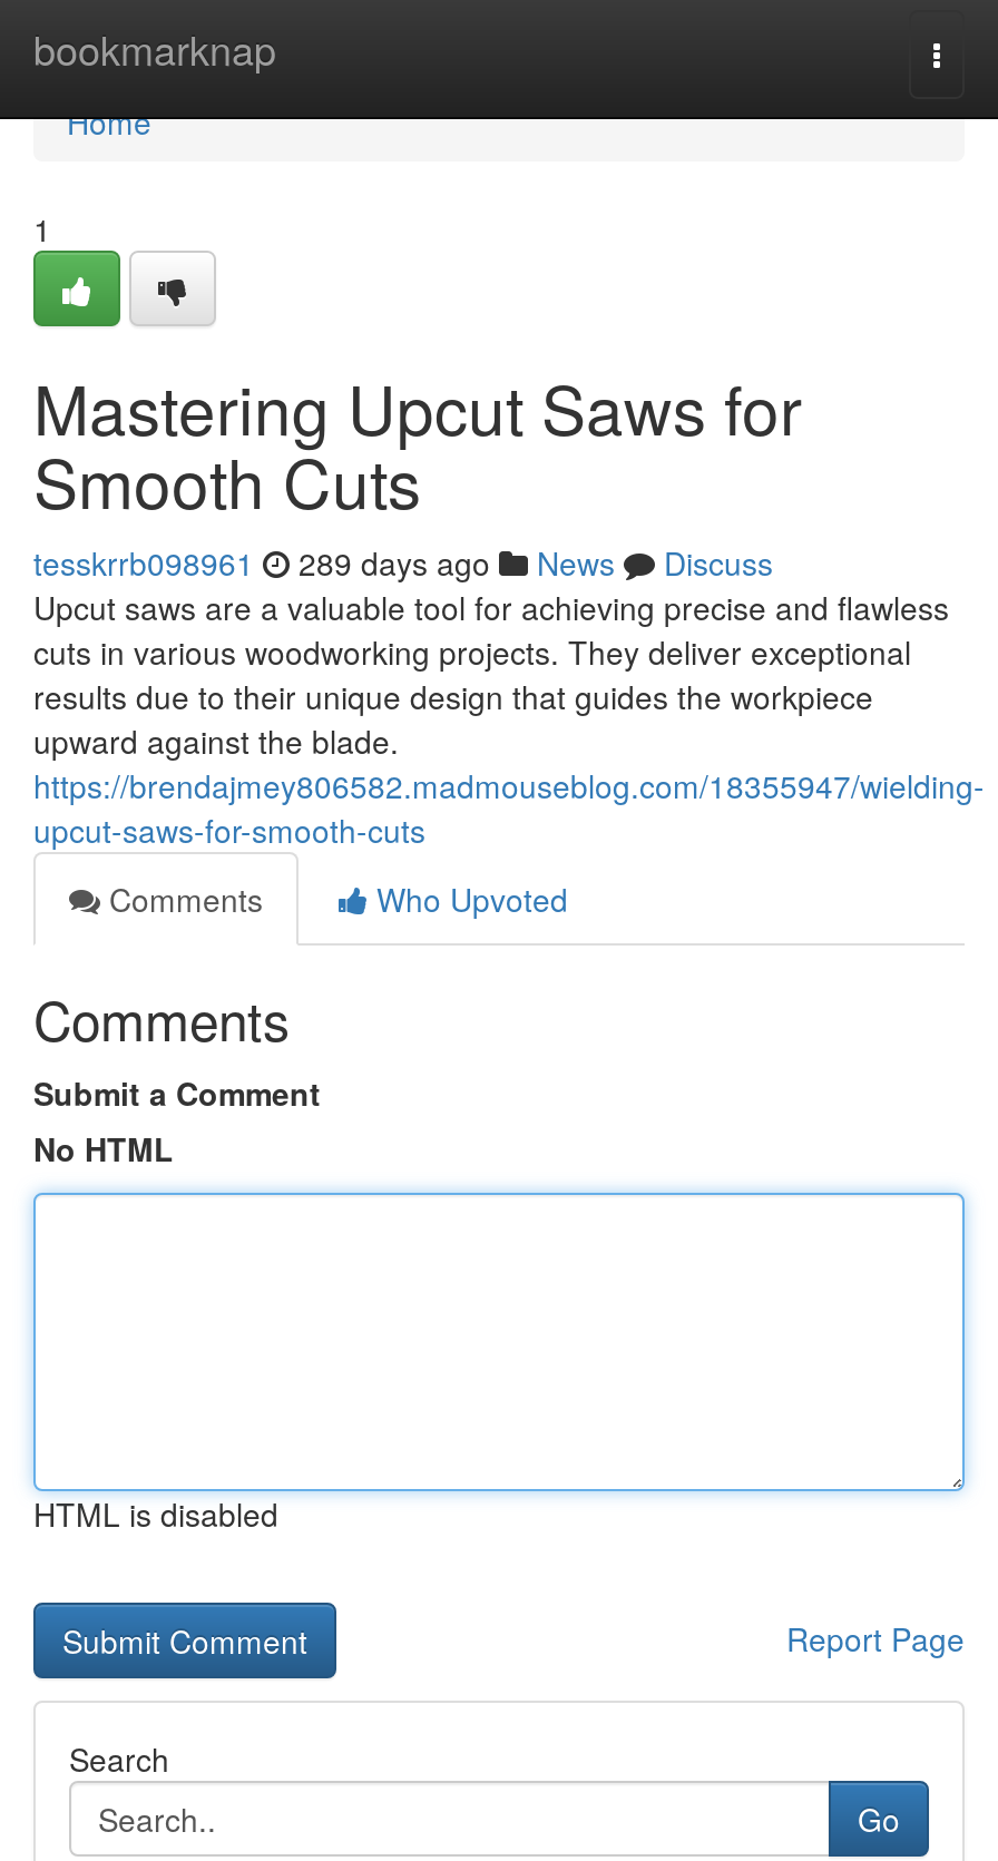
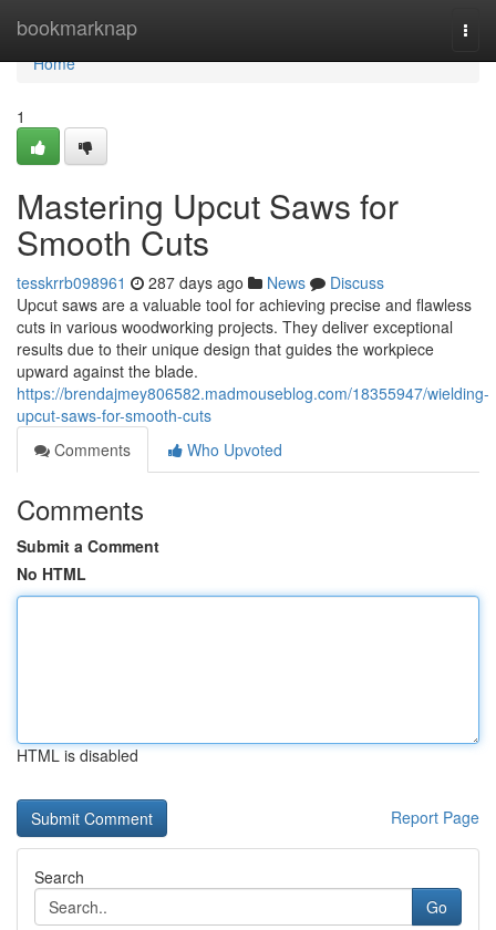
[33,540,773,585] tesskrrb098961 289 days ago News Discuss -> [17,271,384,293] tesskrrb098961 287 days ago News Discuss

